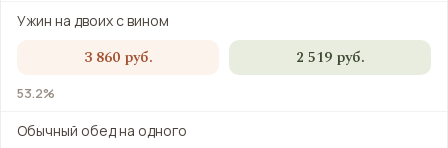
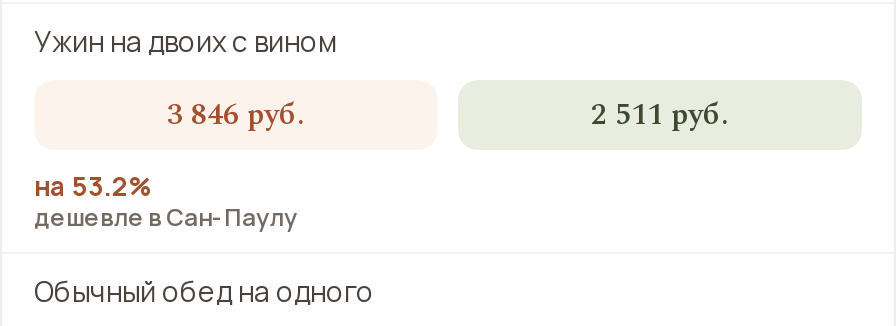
[83,46,364,69] 3 860 руб. | 2 519 руб. -> [167,92,729,138] 3 846 руб. | 2 511 руб.
[17,84,55,102] 53.2% -> [34,168,298,234] на 53.2% | дешевле в Сан-Паулу

